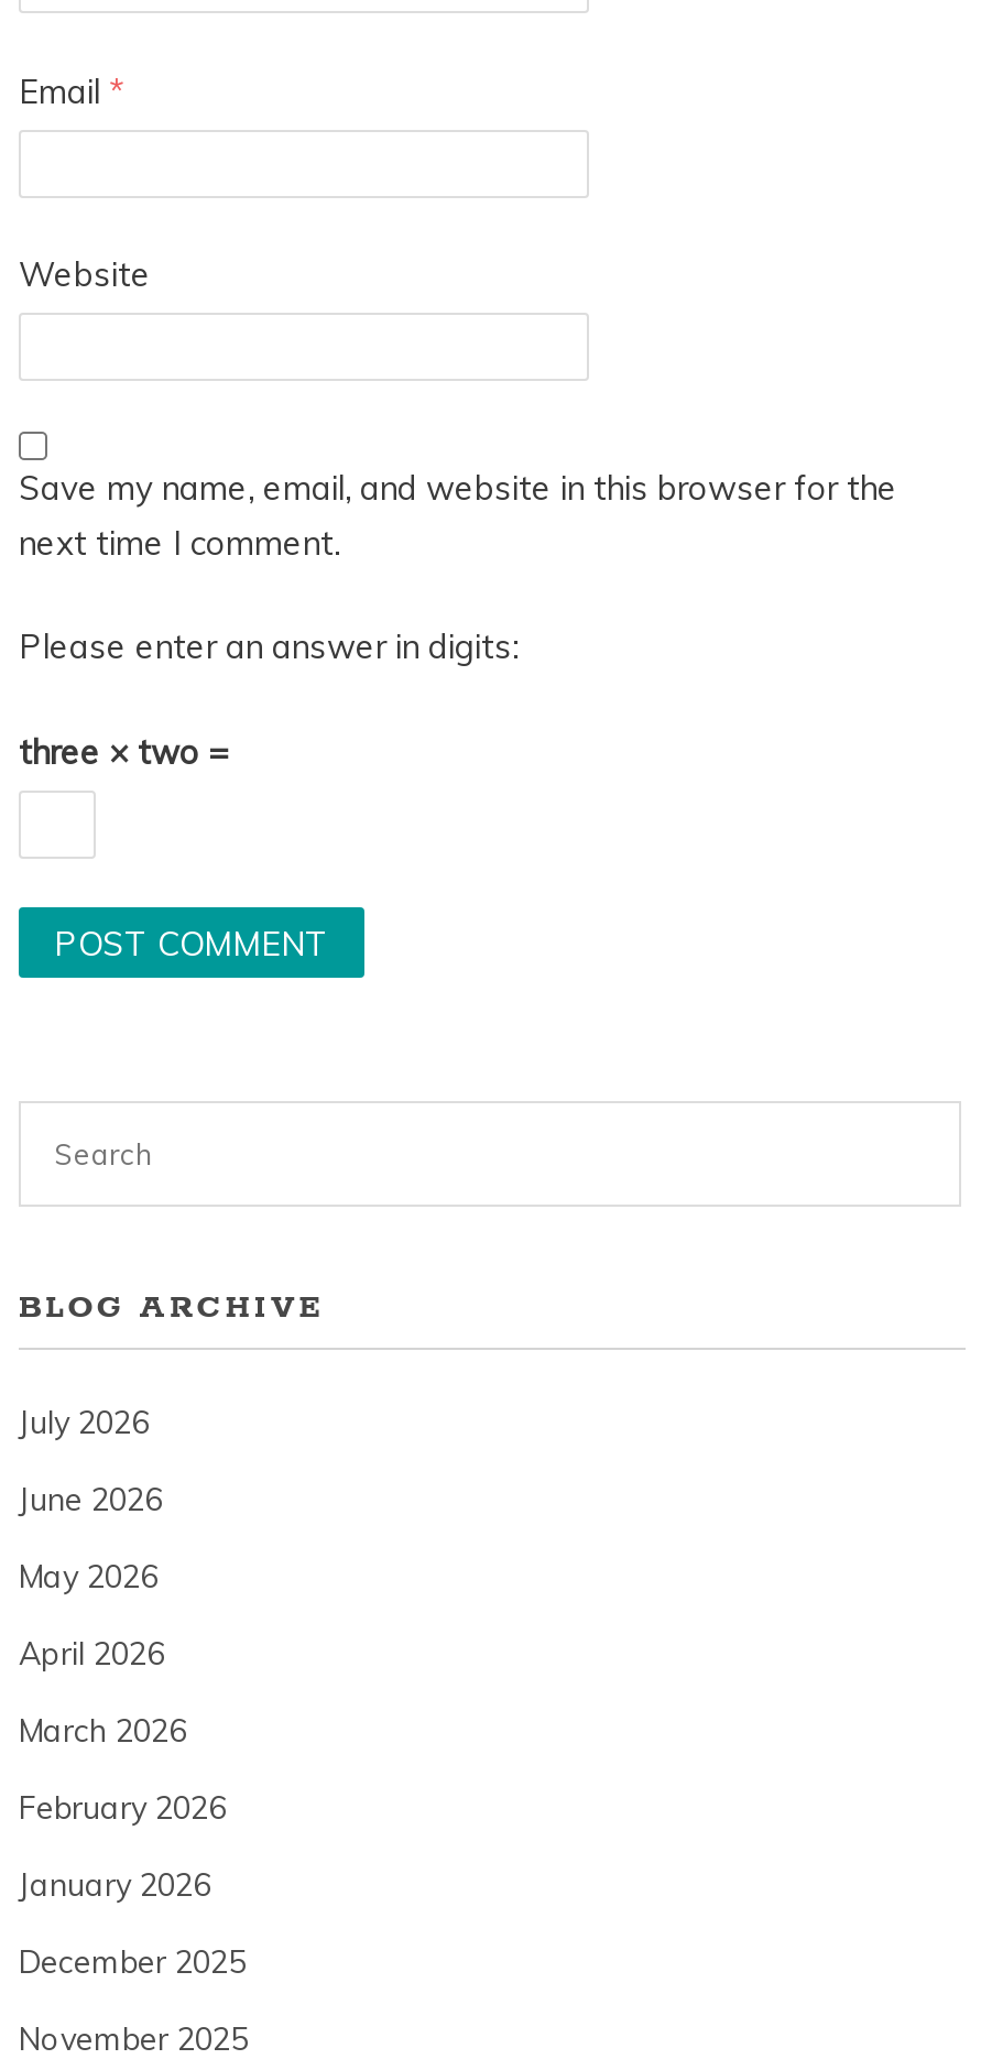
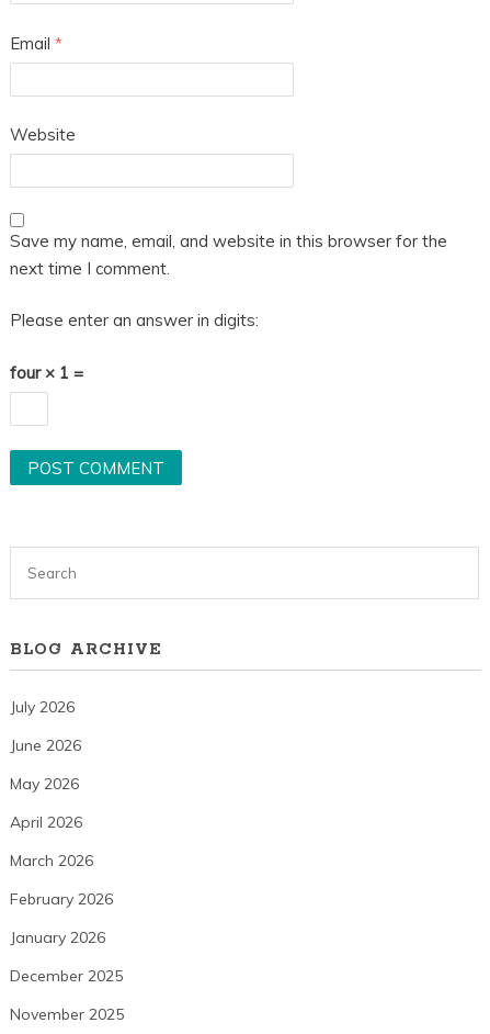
[19,731,228,773] three × two = -> [10,362,83,383] four × 1 =

